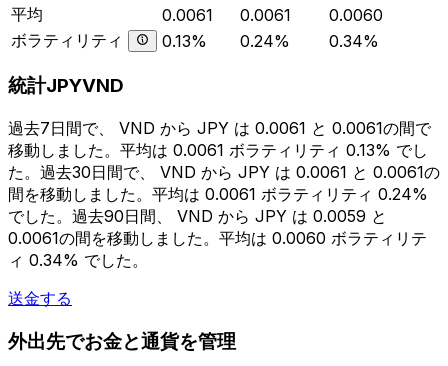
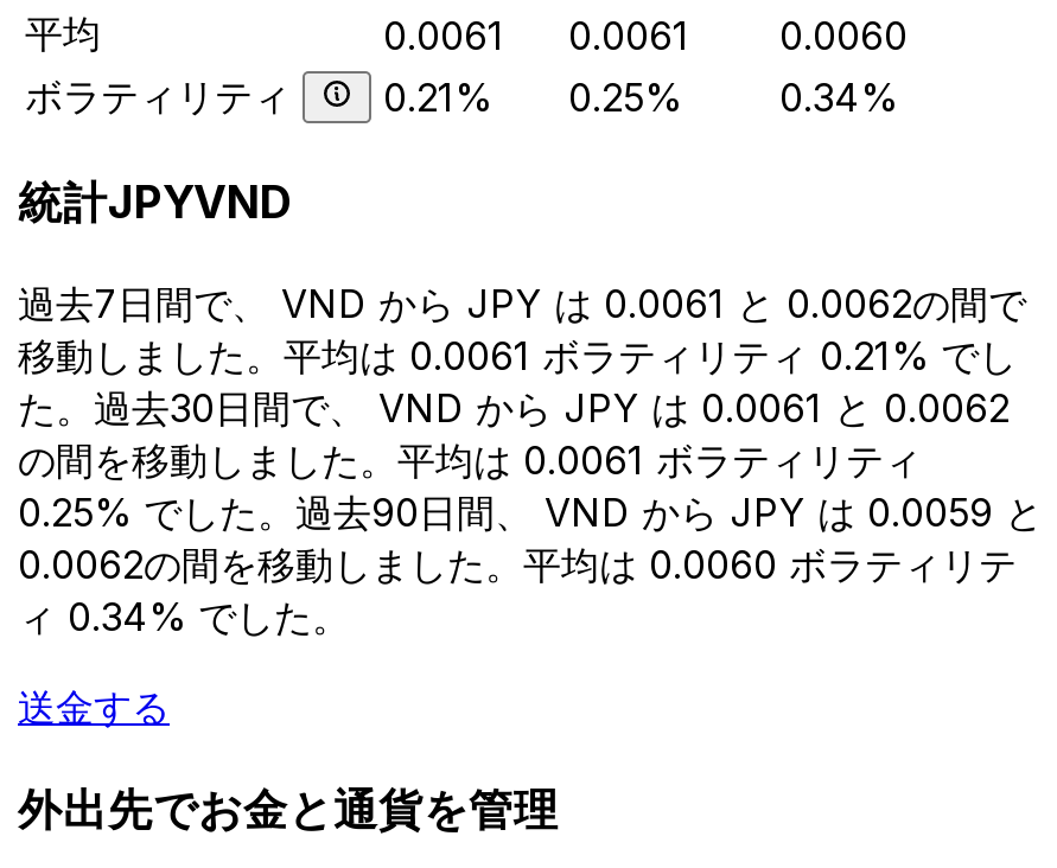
[162,31,207,51] 0.13% -> [383,73,492,120] 0.21%
[240,31,290,51] 0.24% -> [568,73,682,120] 0.25%
[8,118,440,248] 過去7日間で、 VND から JPY は 0.0061 と 0.0061の間で | 移動しました。平均は 0.0061 ボラティリティ 0.13% でし | た。過去30日間で、 VND から JPY は 0.0061 と 0.0061の | 間を移動しました。平均は 0.0061 ボラティリティ 0.24% | でした。過去90日間、 VND から JPY は 0.0059 と | 0.0061の間を移動しました。平均は 0.0060 ボラティリテ -> [18,280,1043,588] 過去7日間で、 VND から JPY は 0.0061 と 0.0062の間で | 移動しました。平均は 0.0061 ボラティリティ 0.21% でし | た。過去30日間で、 VND から JPY は 0.0061 と 0.0062 | の間を移動しました。平均は 0.0061 ボラティリティ | 0.25% でした。過去90日間、 VND から JPY は 0.0059 と | 0.0062の間を移動しました。平均は 0.0060 ボラティリテ

